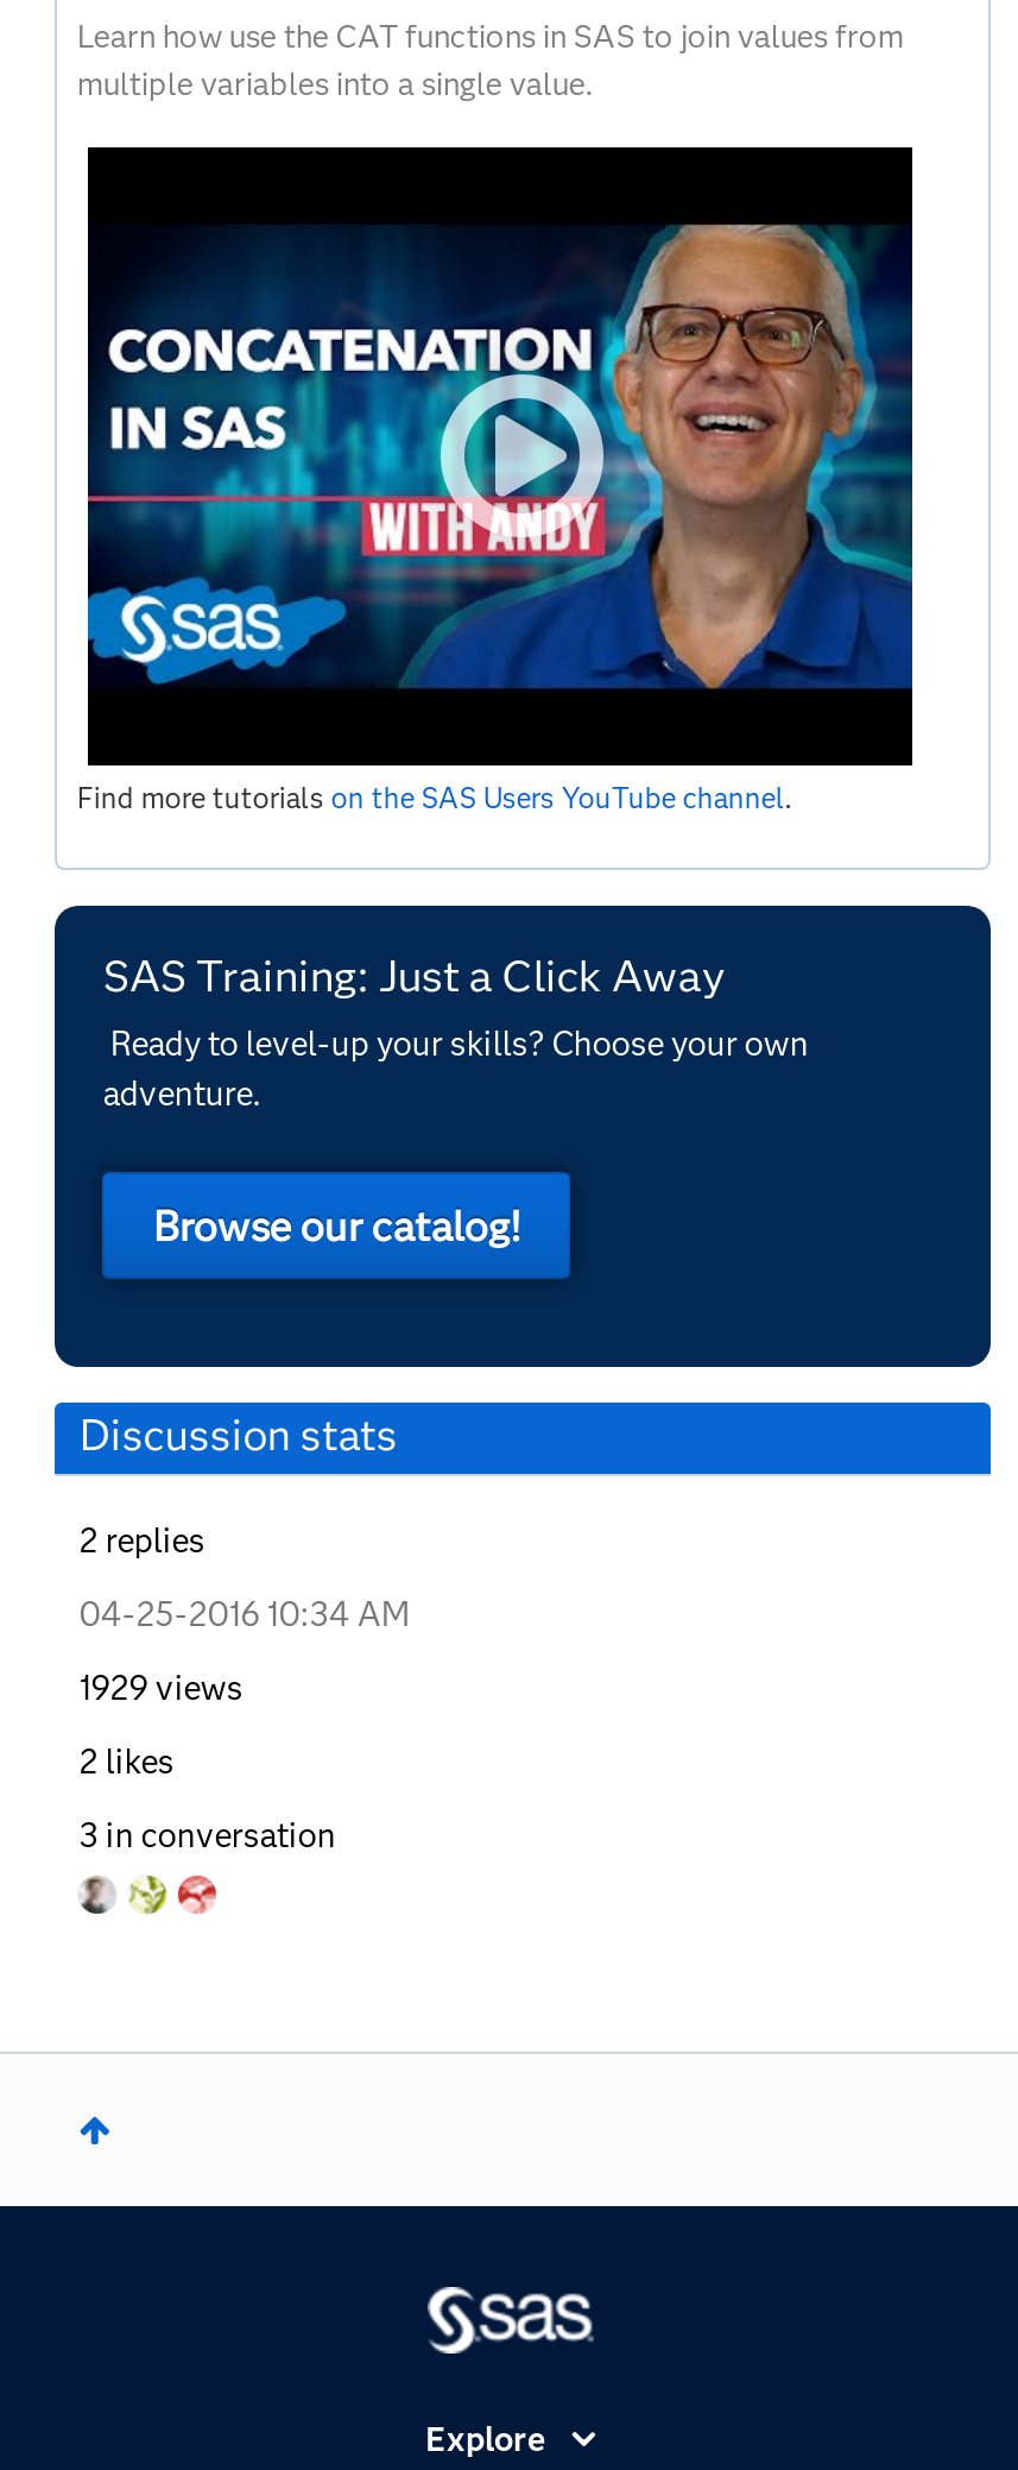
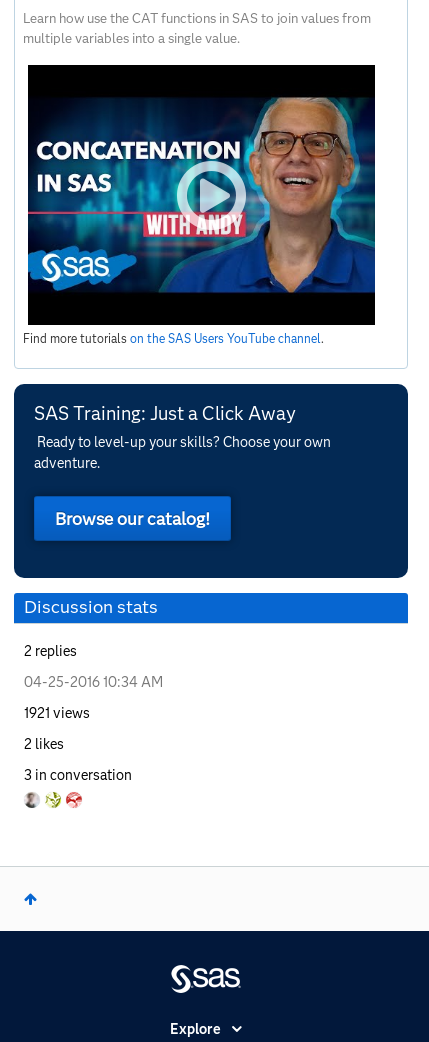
[79,1666,243,1709] 1929 views -> [24,704,90,722] 1921 views

